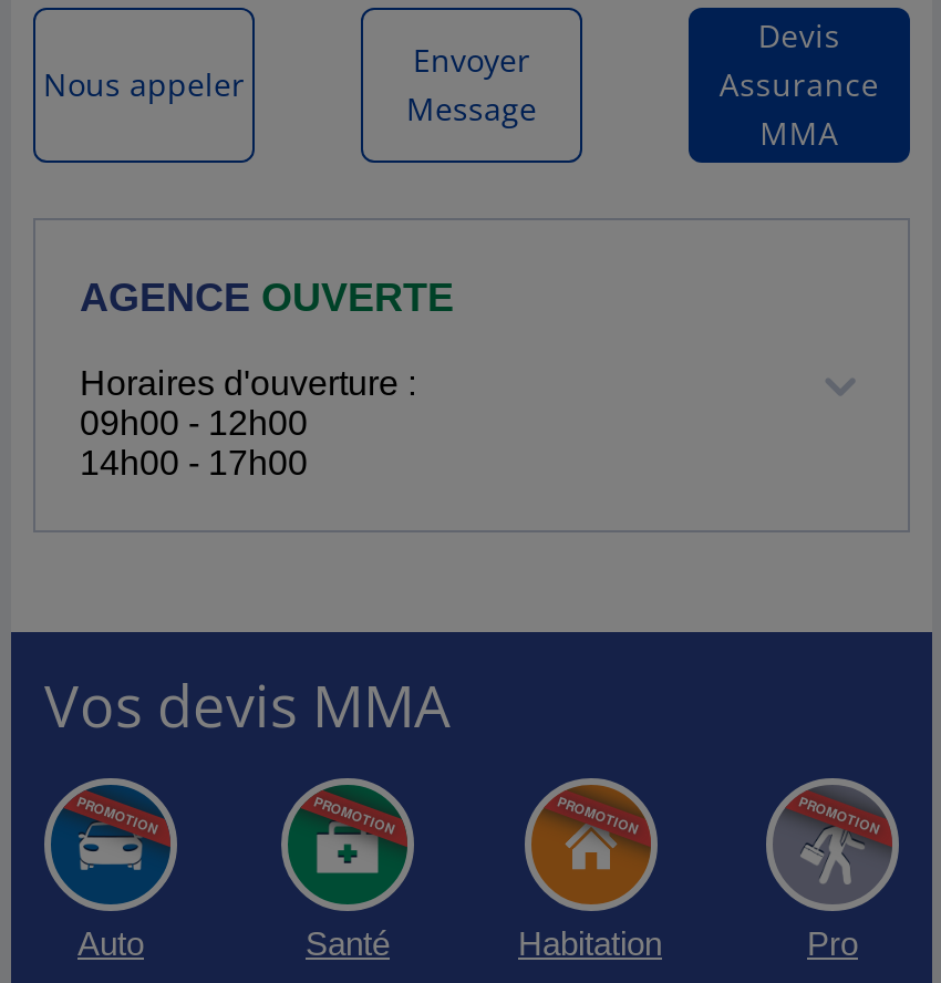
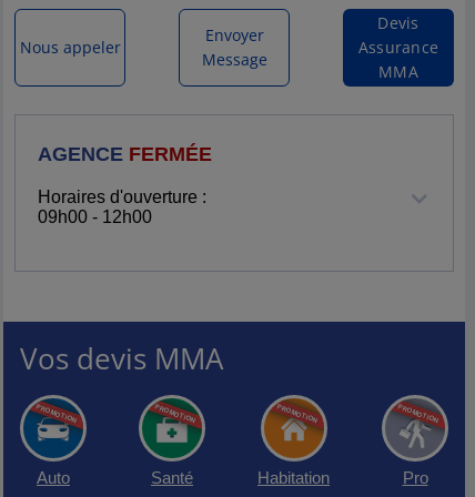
[80,276,454,320] AGENCE OUVERTE -> [38,143,212,165] AGENCE FERMÉE
[80,444,308,482] 14h00 - 17h00 -> none

